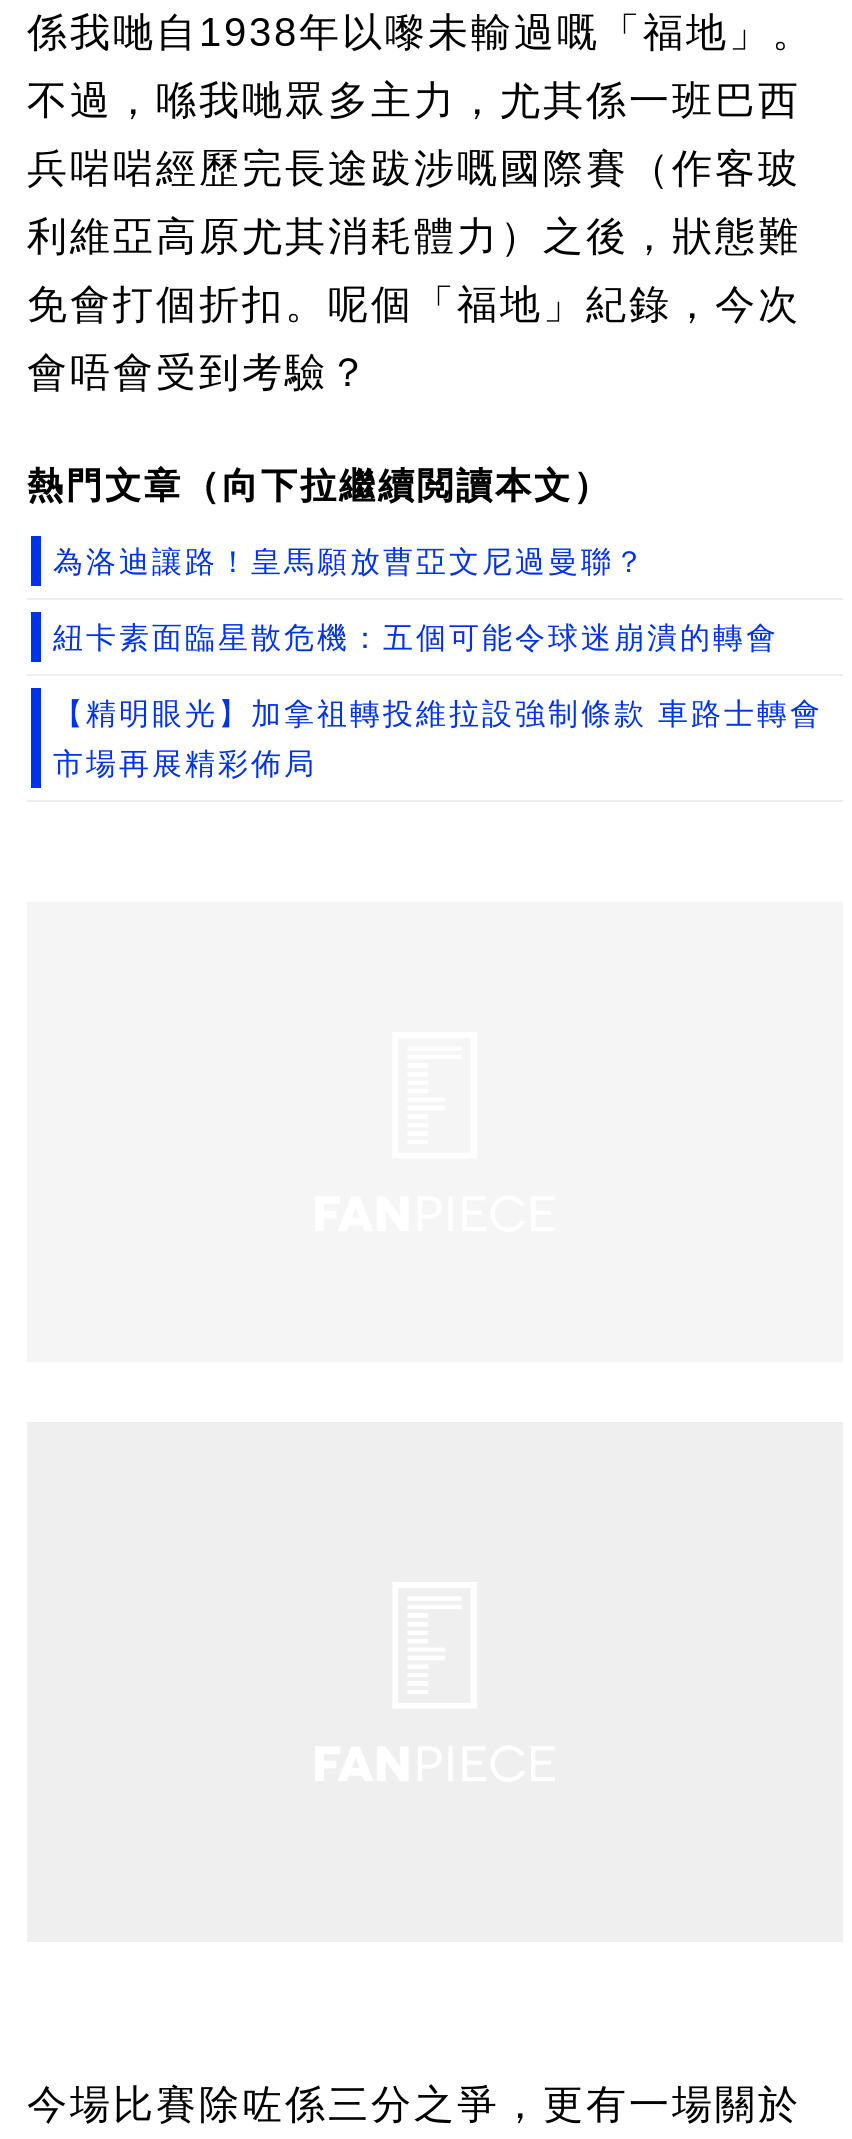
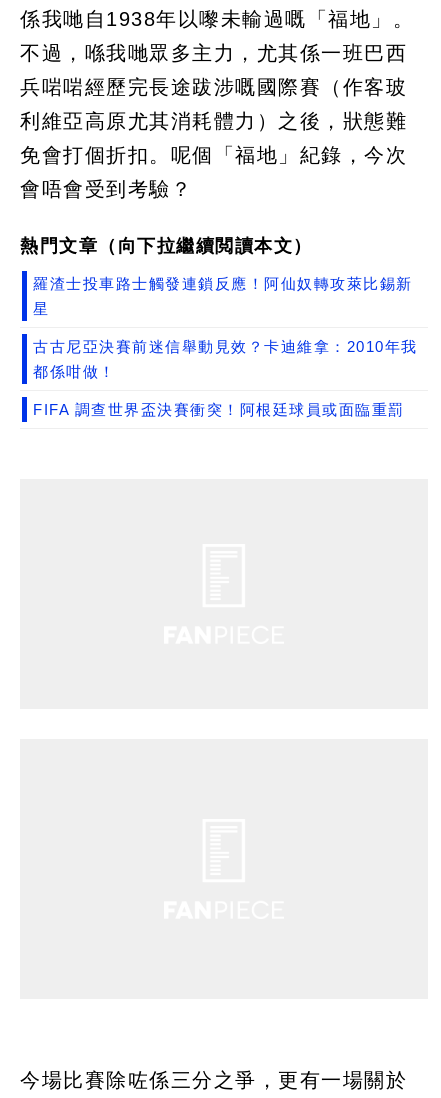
[53,544,823,780] 為洛迪讓路！皇馬願放曹亞文尼過曼聯？ | 紐卡素面臨星散危機：五個可能令球迷崩潰的轉會 | 【精明眼光】加拿祖轉投維拉設強制條款 車路士轉會 | 市場再展精彩佈局 -> [33,275,417,418] 羅渣士投車路士觸發連鎖反應！阿仙奴轉攻萊比錫新 | 星 | 古古尼亞決賽前迷信舉動見效？卡迪維拿：2010年我 | 都係咁做！ | FIFA 調查世界盃決賽衝突！阿根廷球員或面臨重罰

